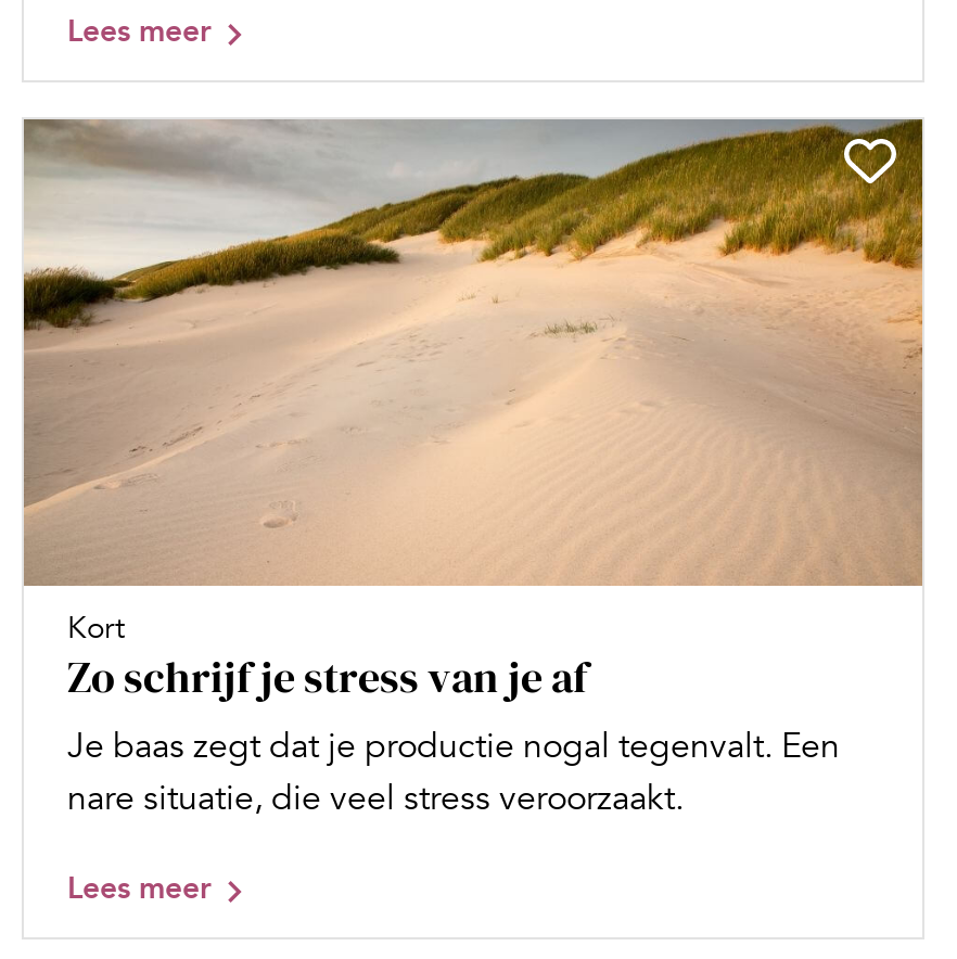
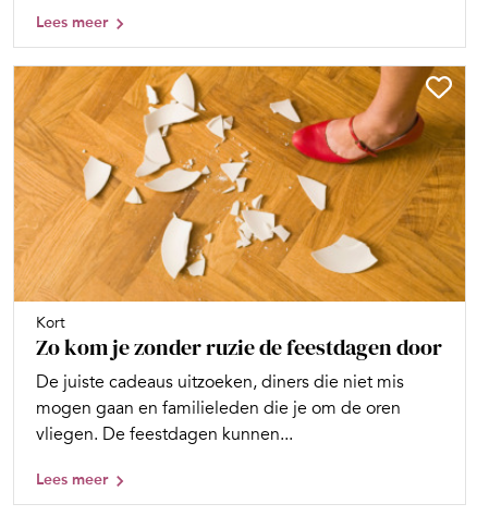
[22,118,924,821] [image] | Zo schrijf je stress van je af | Je baas zegt dat je productie nogal tegenvalt. Een | nare situatie, die veel stress veroorzaakt. -> [13,65,466,445] [image] | Zo kom je zonder ruzie de feestdagen door | De juiste cadeaus uitzoeken, diners die niet mis | mogen gaan en familieleden die je om de oren | vliegen. De feestdagen kunnen...

